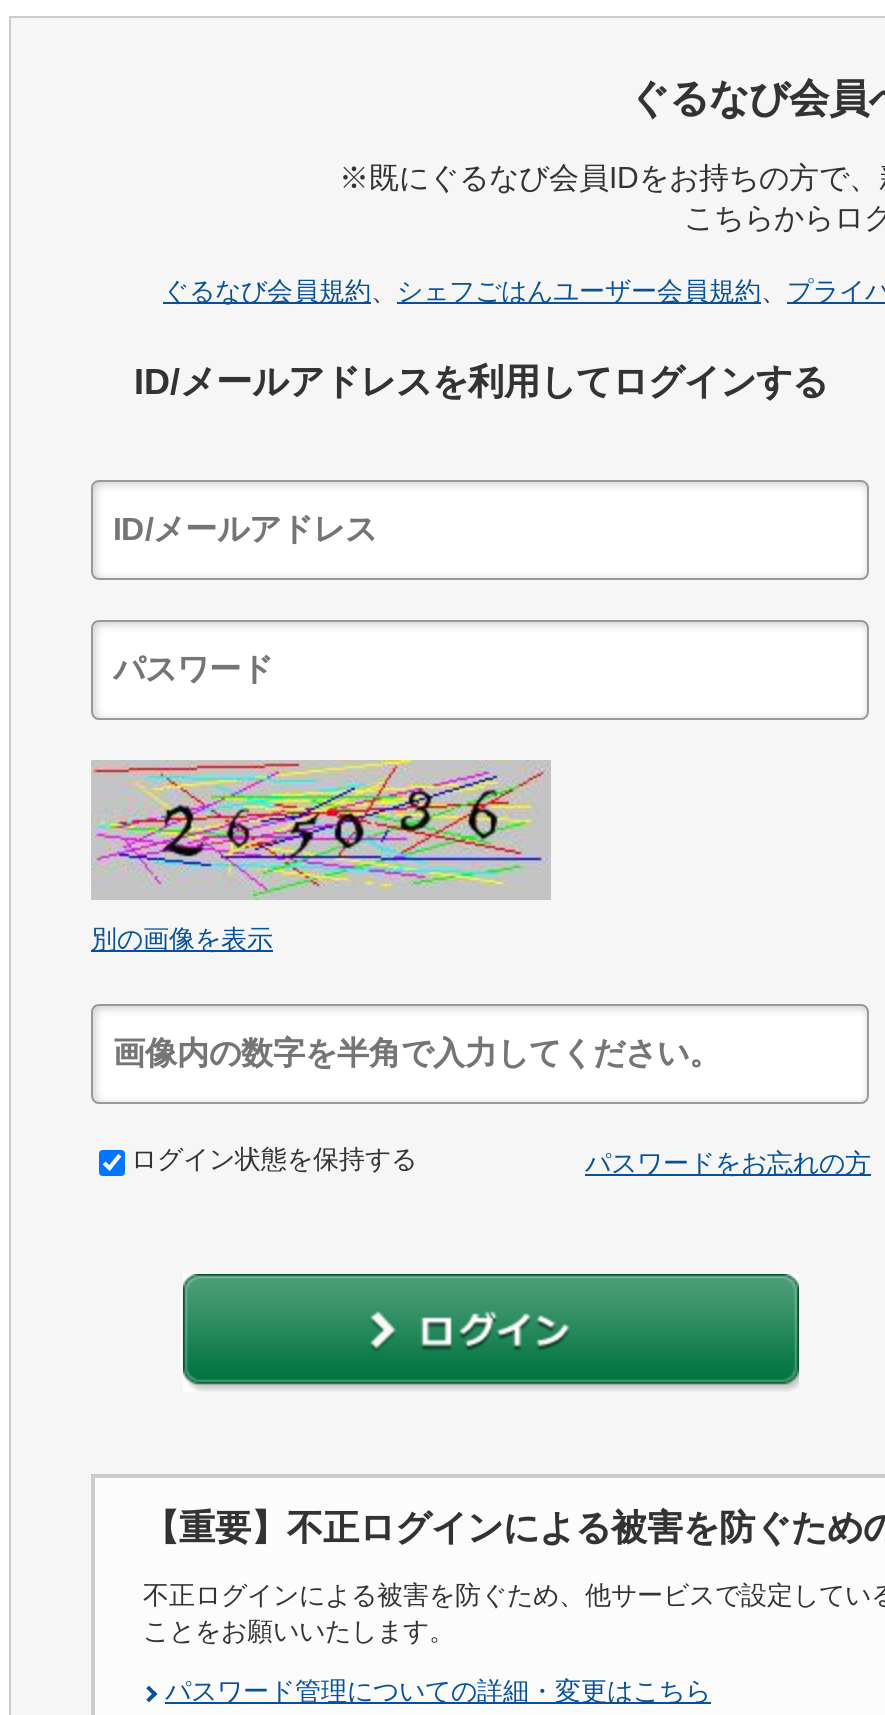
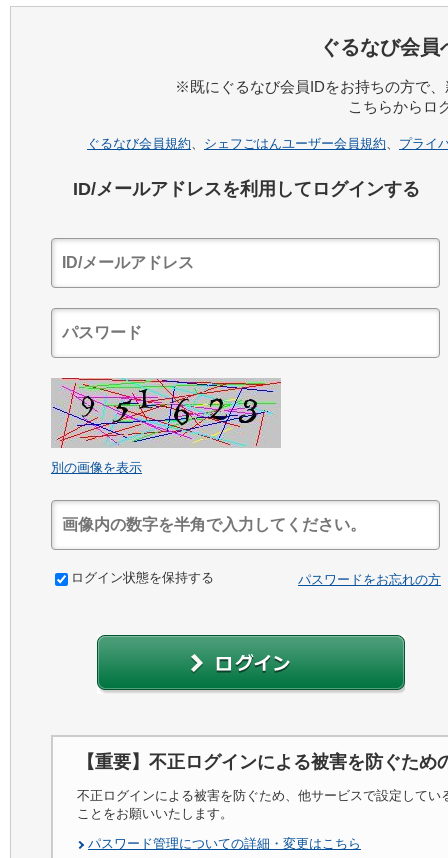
[95,758,547,898] [image] -> [53,377,281,448] [image]

